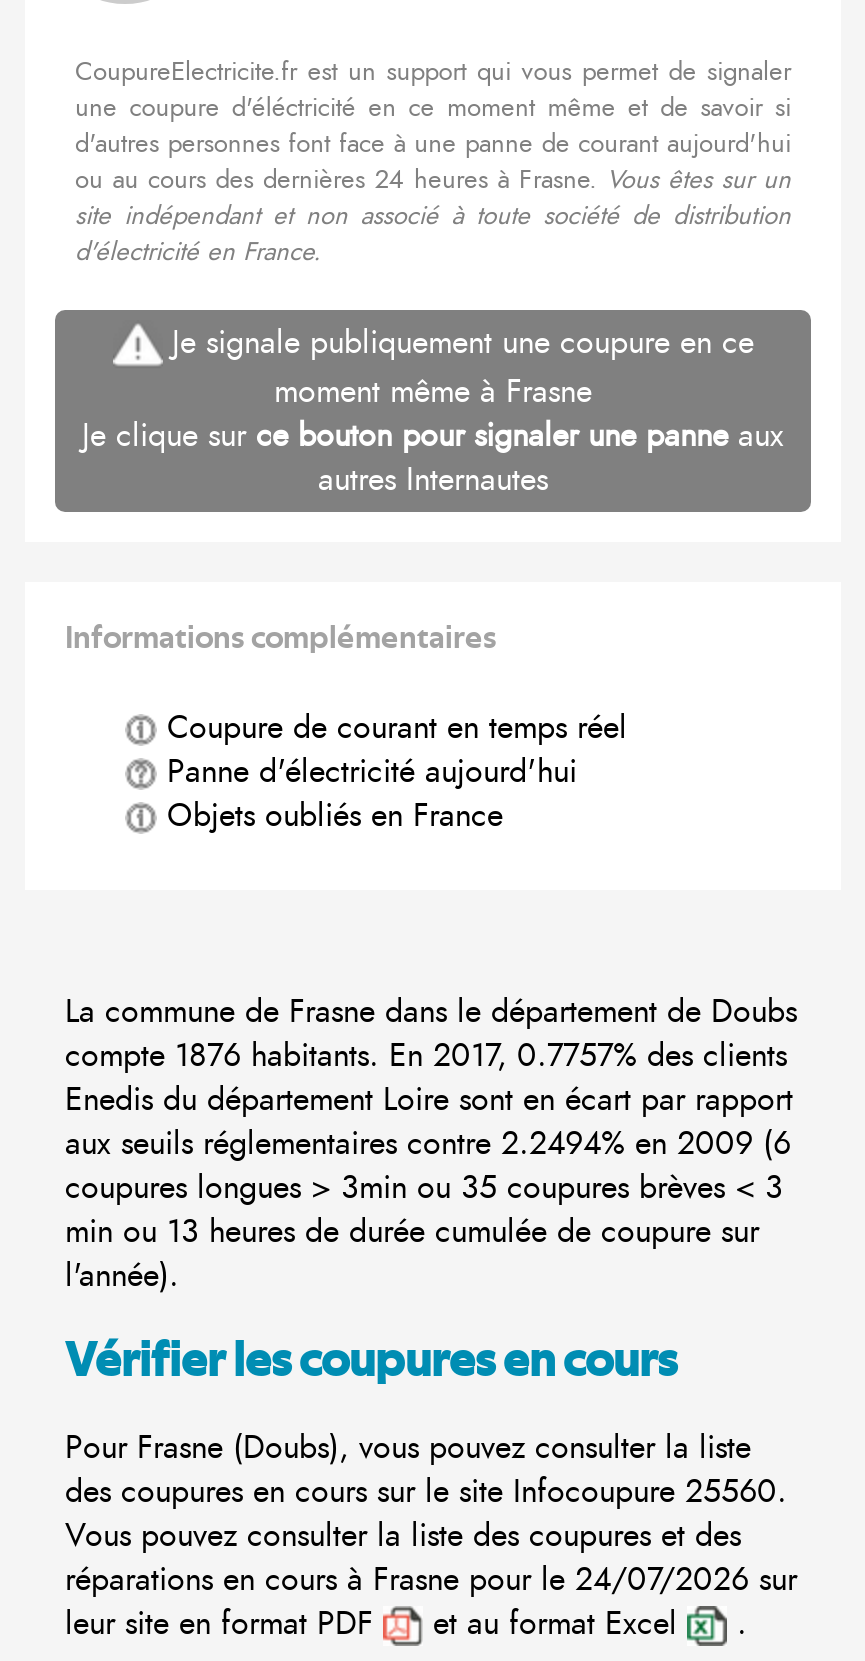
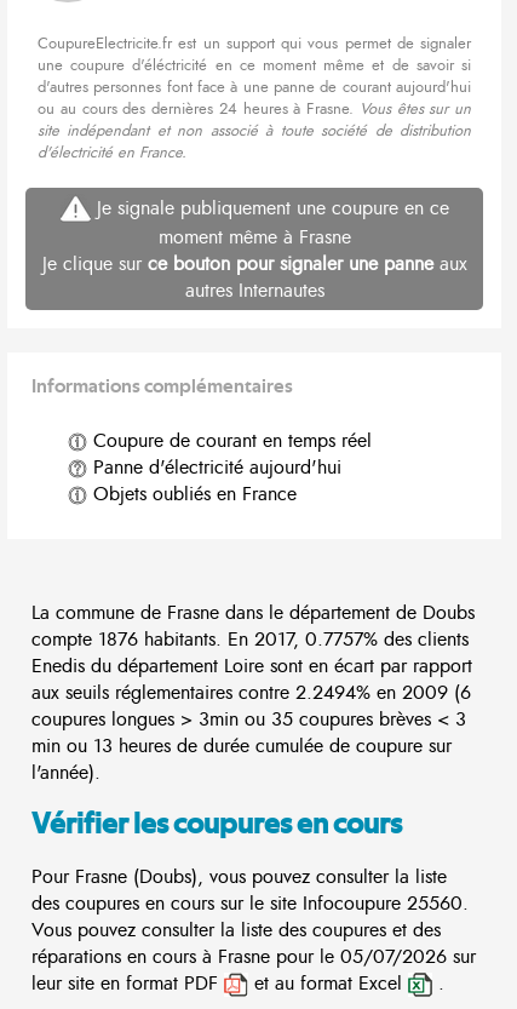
[65,1558,797,1602] réparations en cours à Frasne pour le 24/07/2026 sur -> [31,944,476,970] réparations en cours à Frasne pour le 05/07/2026 sur

